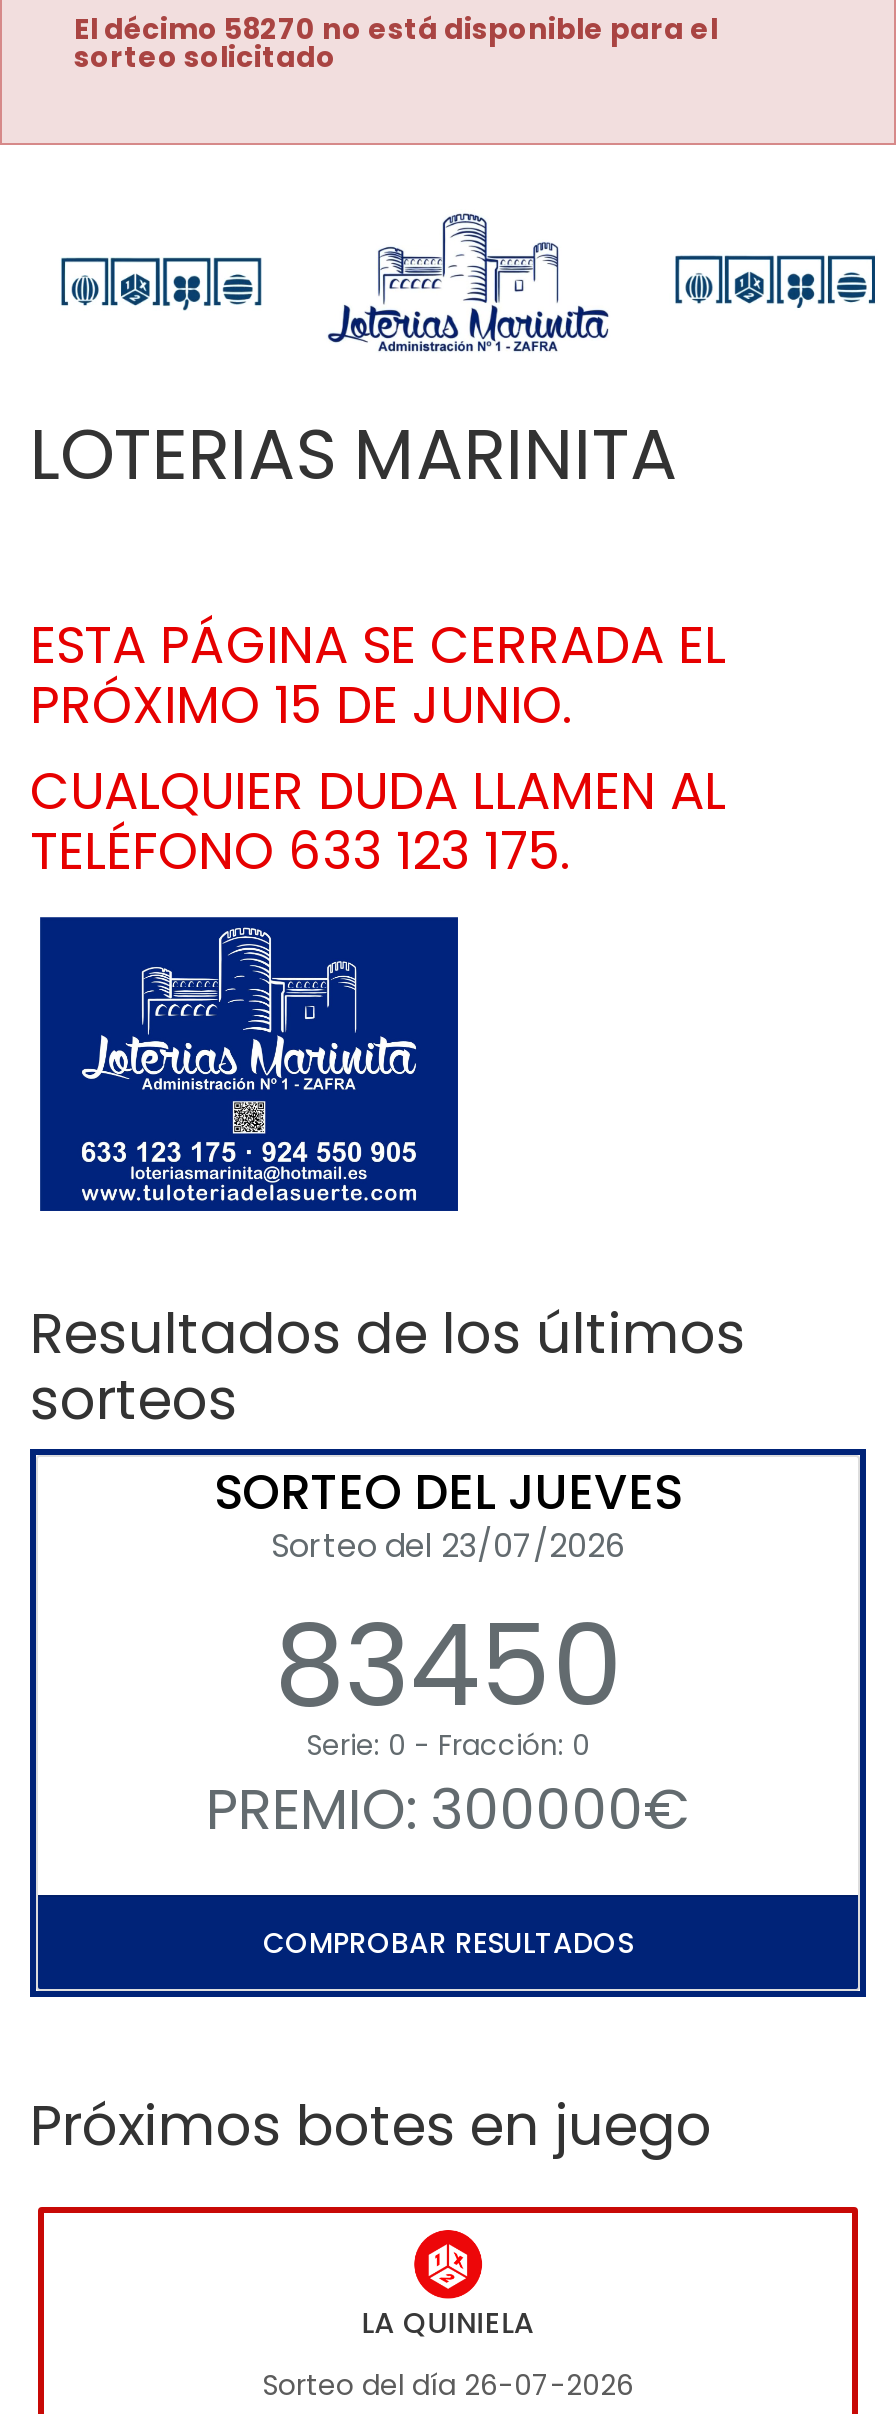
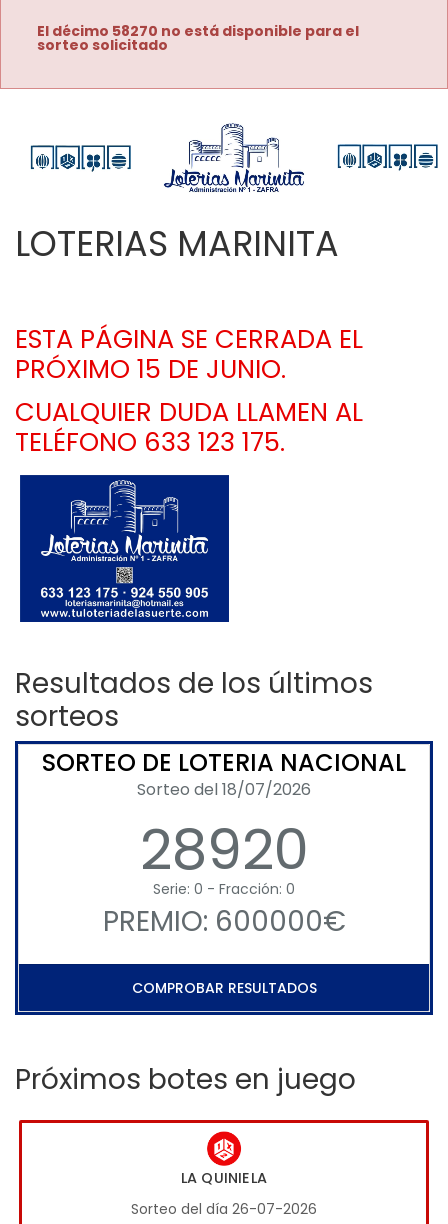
[214,1460,682,1746] SORTEO DEL JUEVES | Sorteo del 23/07/2026 | 83450 -> [42,746,406,889] SORTEO DE LOTERIA NACIONAL | Sorteo del 18/07/2026 | 28920
[206,1772,690,1850] PREMIO: 300000€ -> [102,902,345,941] PREMIO: 600000€

